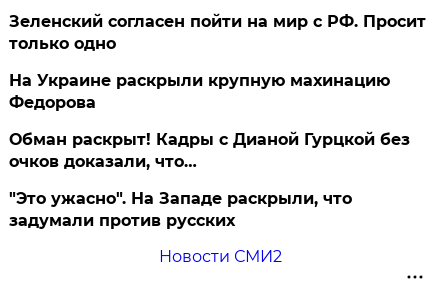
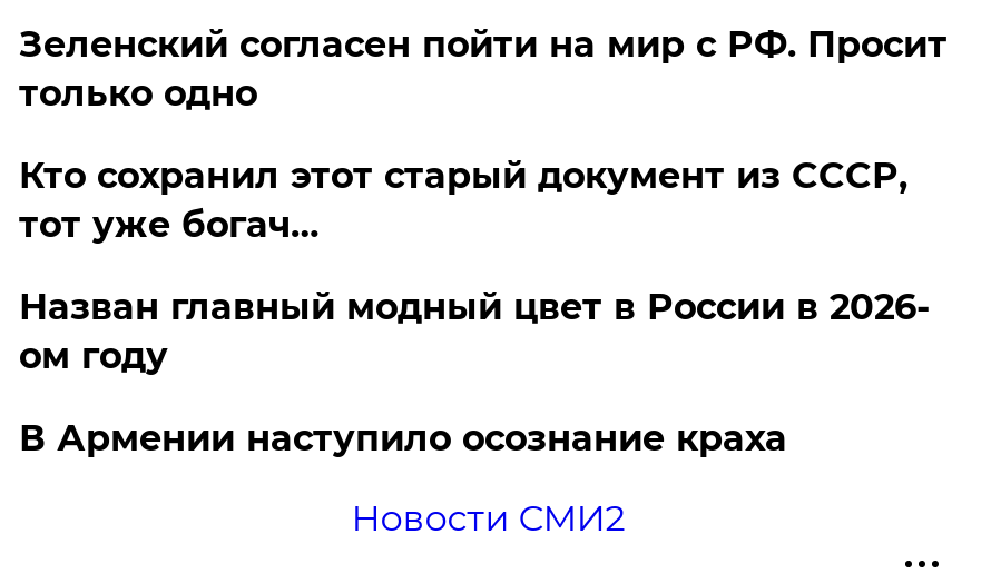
[9,71,390,112] На Украине раскрыли крупную махинацию | Федорова -> [19,155,907,246] Кто сохранил этот старый документ из СССР, | тот уже богач…
[9,130,410,171] Обман раскрыт! Кадры с Дианой Гурцкой без | очков доказали, что… -> [19,286,930,377] Назван главный модный цвет в России в 2026- | ом году
[9,189,352,230] "Это ужасно". На Западе раскрыли, что | задумали против русских -> [19,417,787,460] В Армении наступило осознание краха

